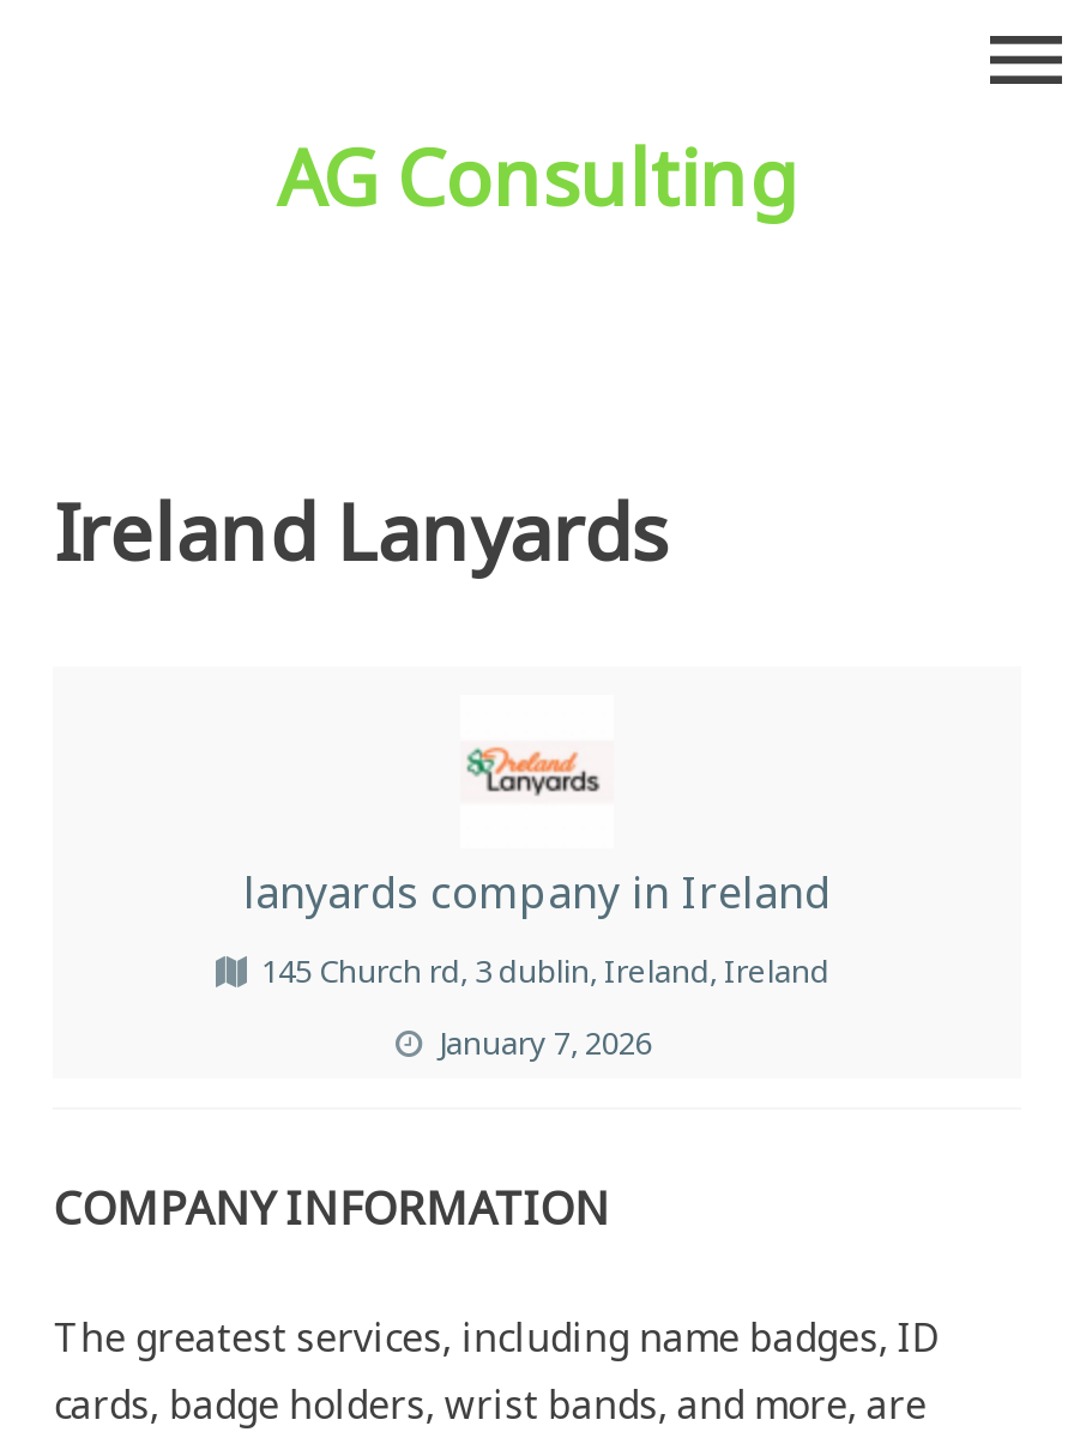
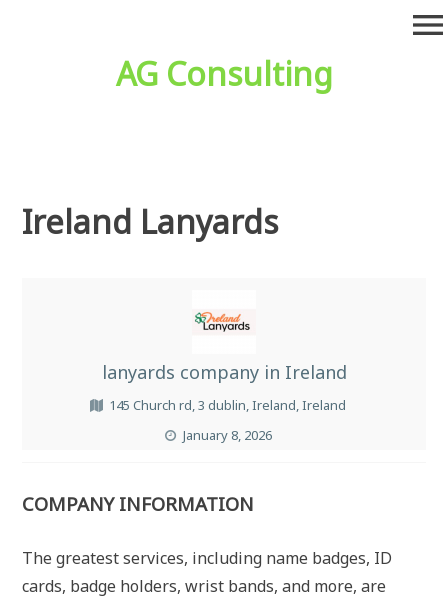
[439,1021,652,1064] January 7, 2026 -> [183,426,272,444] January 8, 2026

